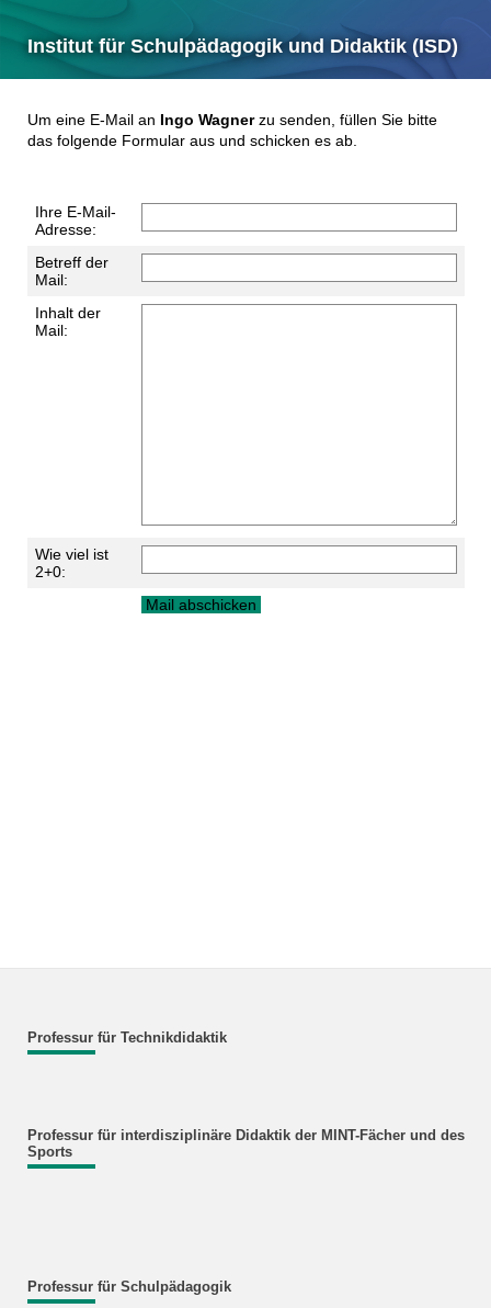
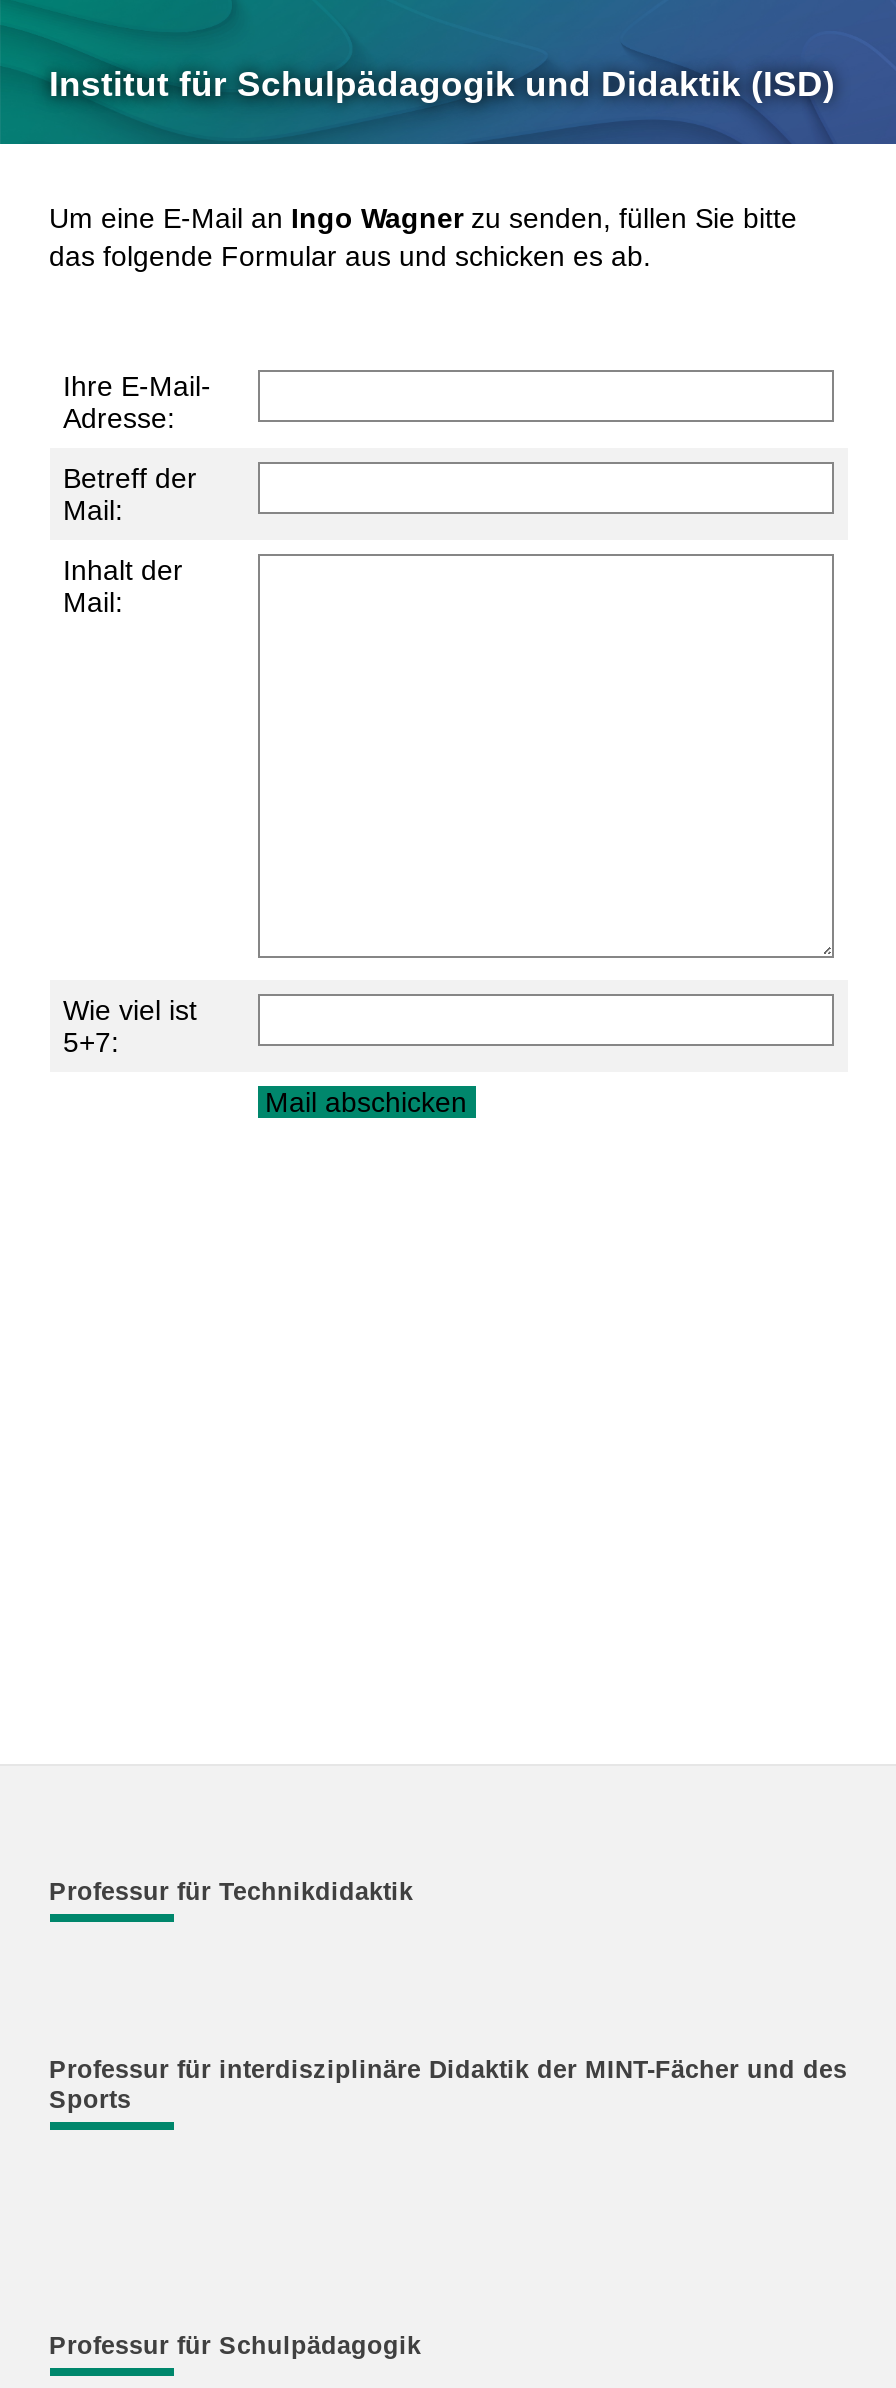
[35,562,65,580] 2+0: -> [63,1025,119,1057] 5+7:

